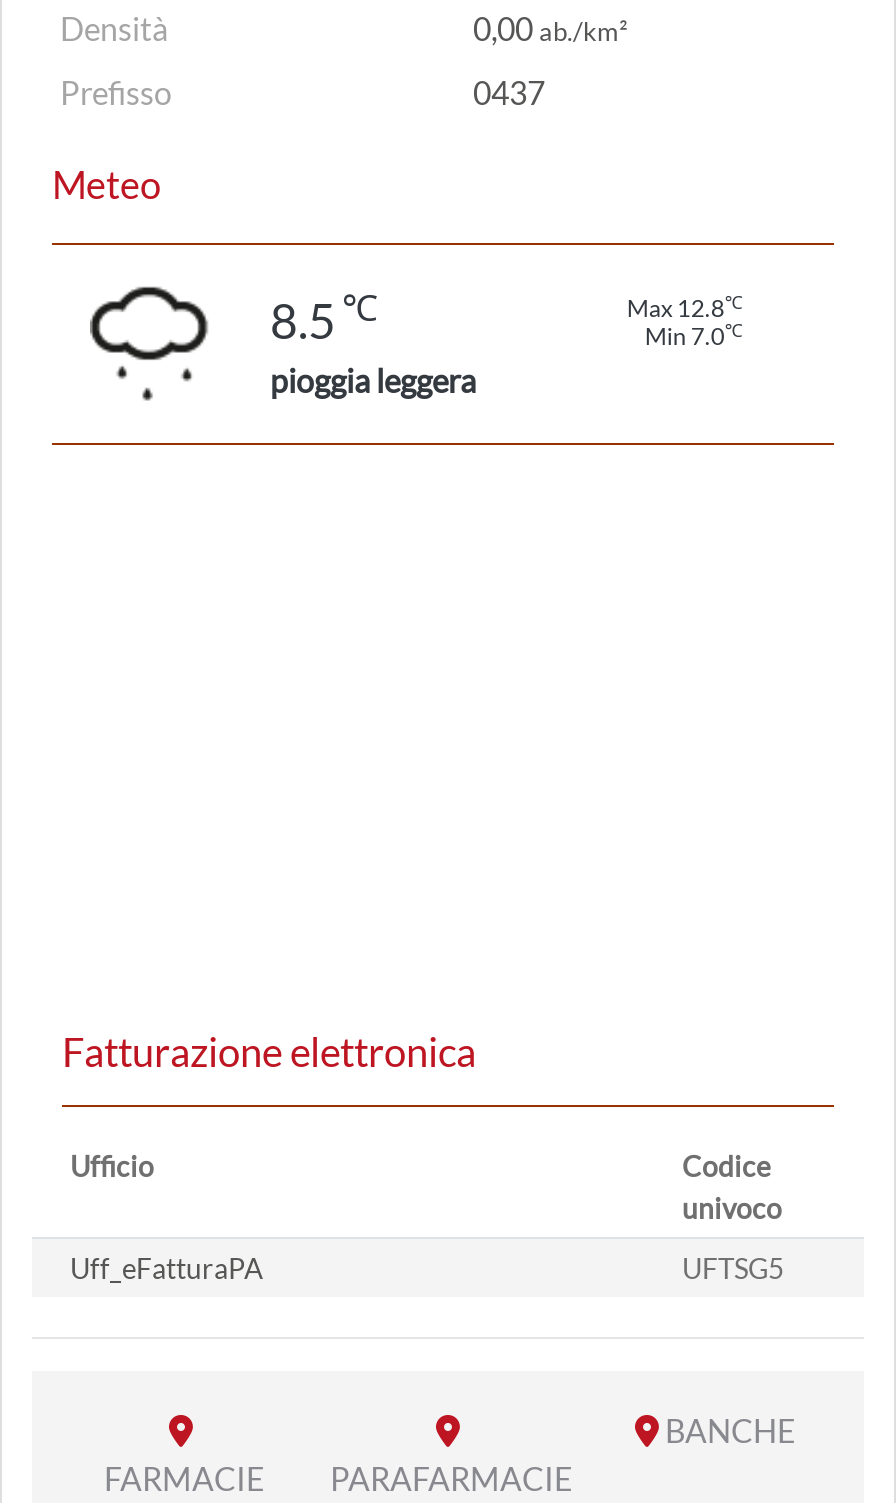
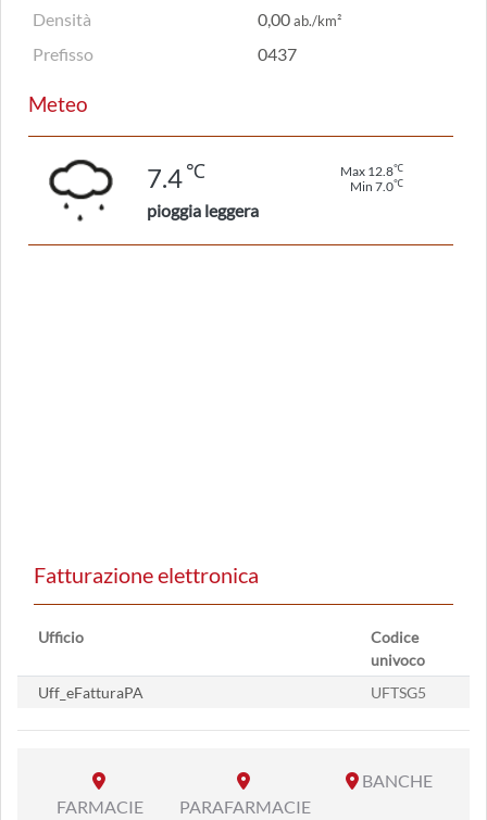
[270,285,378,349] 8.5 ℃ -> [147,159,205,193] 7.4 ℃

